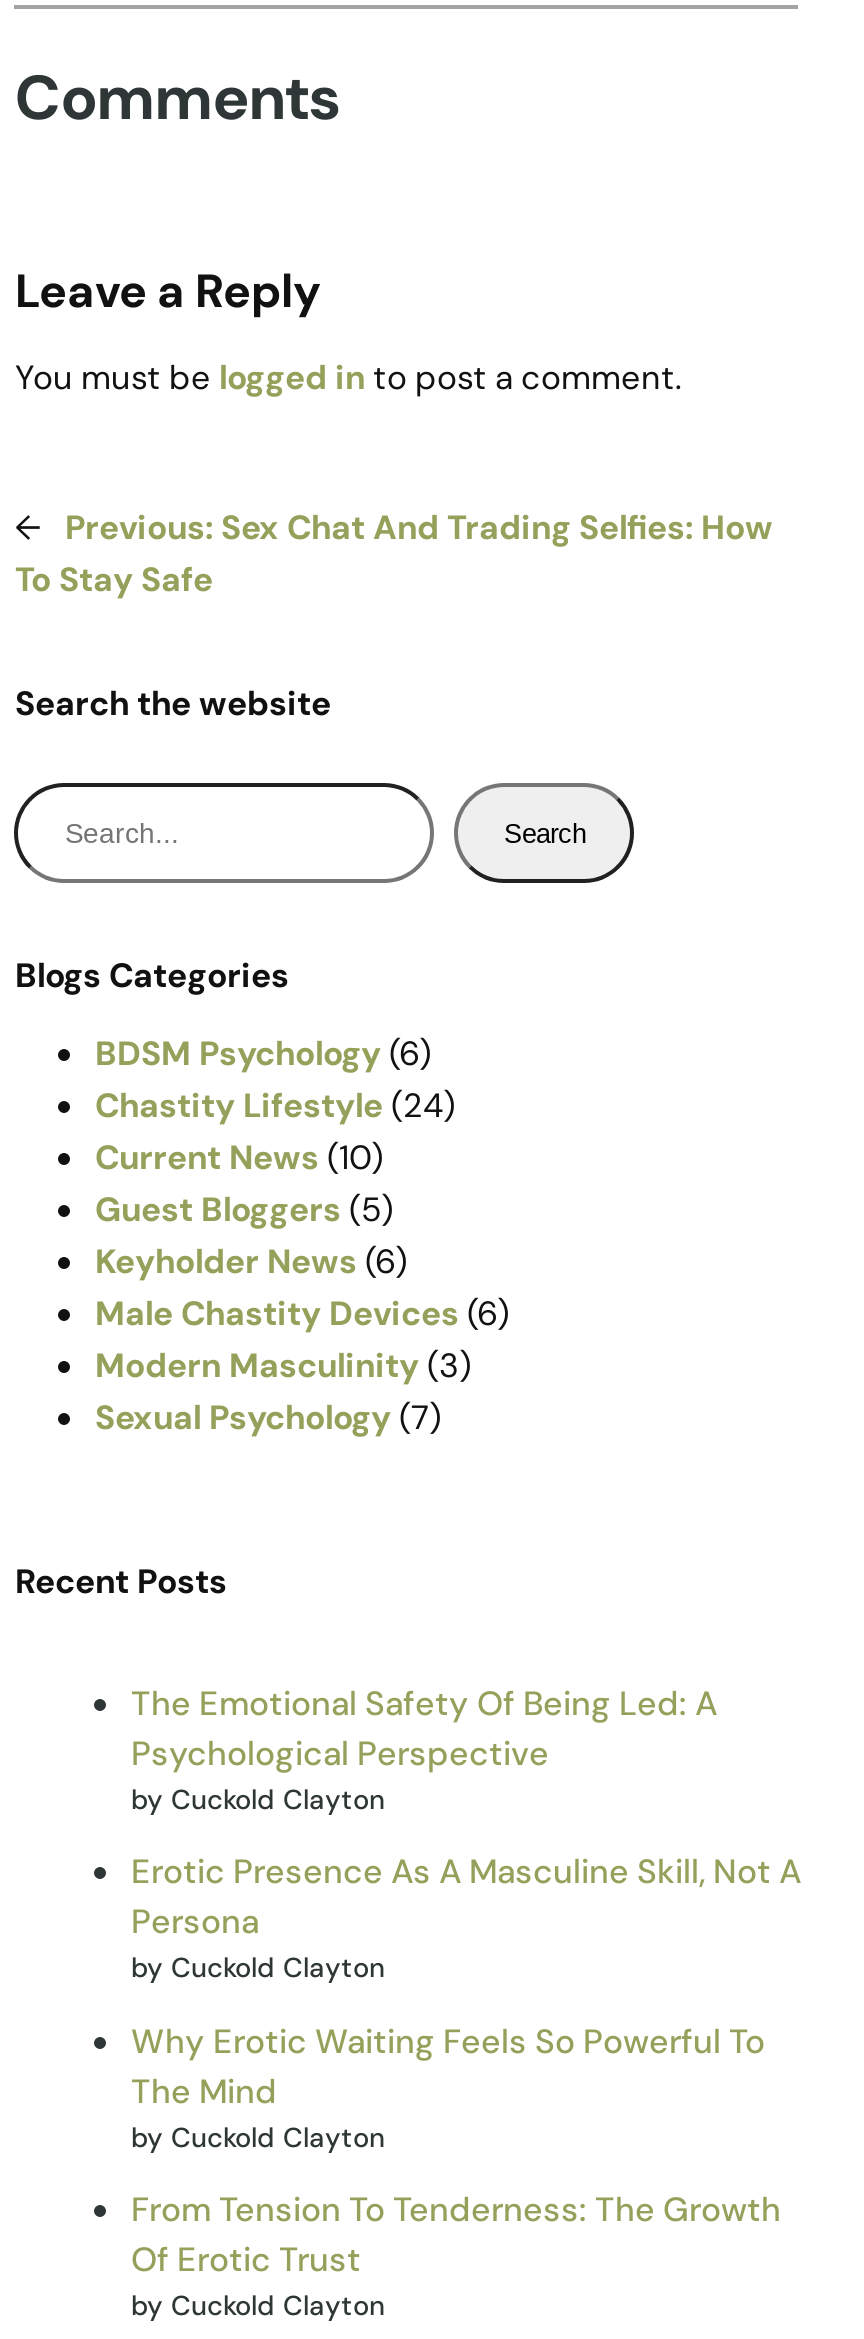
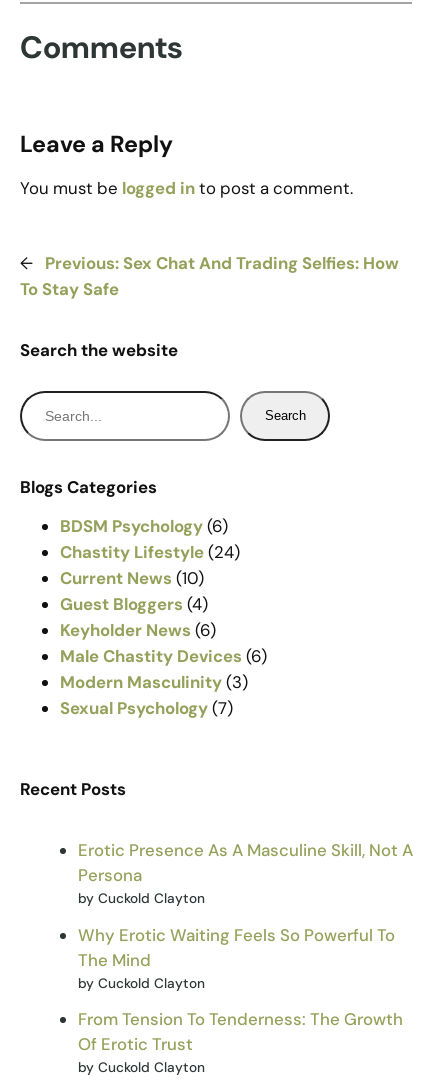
[95,1188,393,1232] Guest Bloggers (5) -> [60,593,208,615] Guest Bloggers (4)
[131,1681,717,1817] The Emotional Safety Of Being Led: A | Psychological Perspective | by Cuckold Clayton -> none

